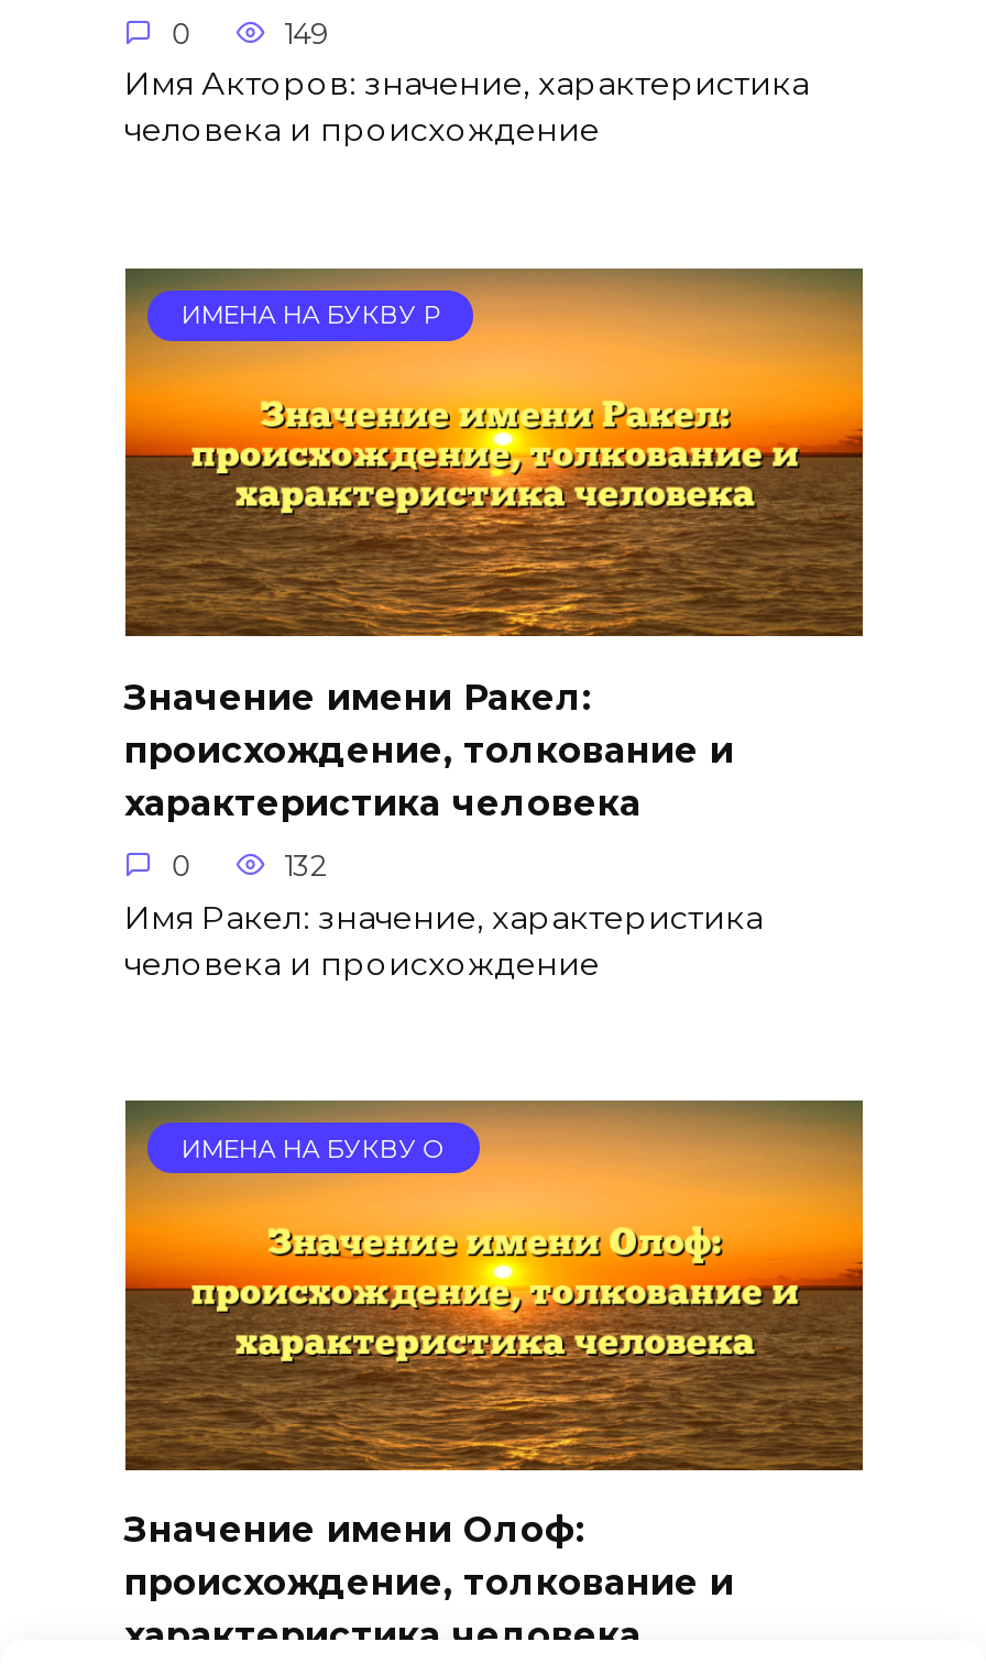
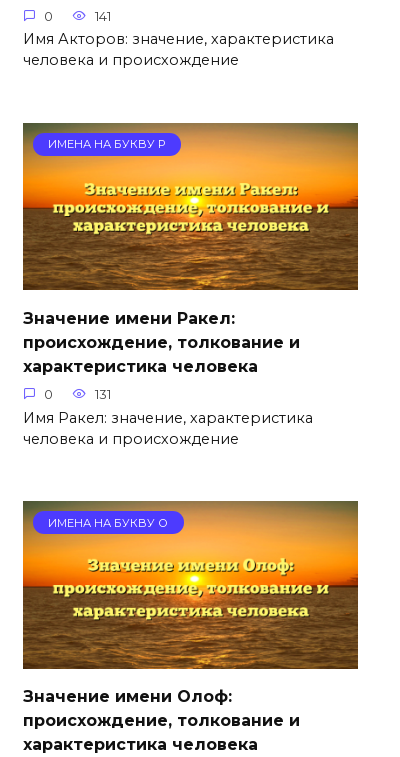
[284,17,328,50] 149 -> [95,9,111,24] 141
[284,849,326,882] 132 -> [95,387,111,402] 131

